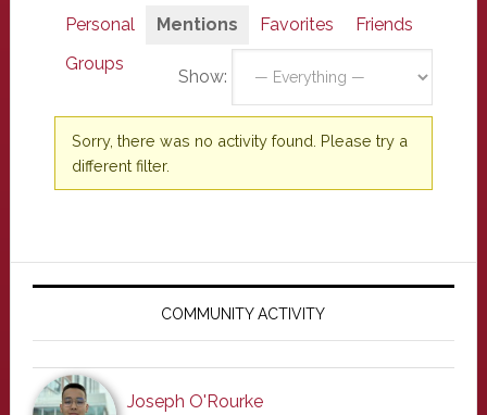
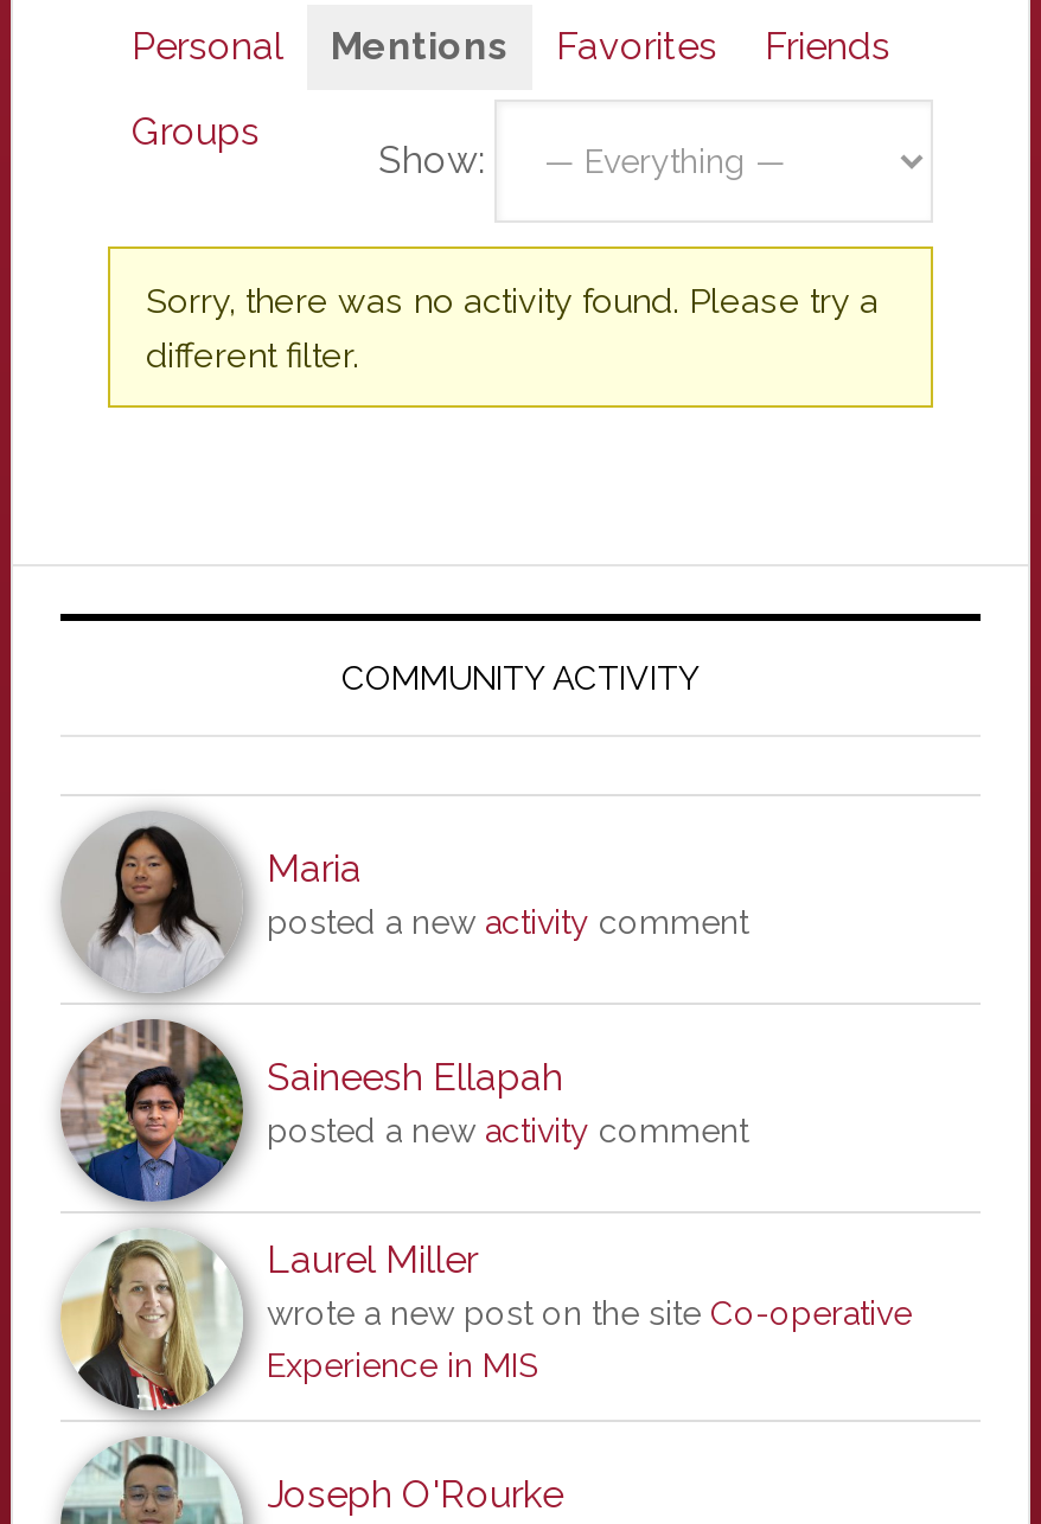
none -> [60,815,748,1422] [image] | Maria | posted a new activity comment
none -> [267,1055,912,1384] Saineesh Ellapah | posted a new activity comment | Laurel Miller | wrote a new post on the site Co-operative | Experience in MIS

